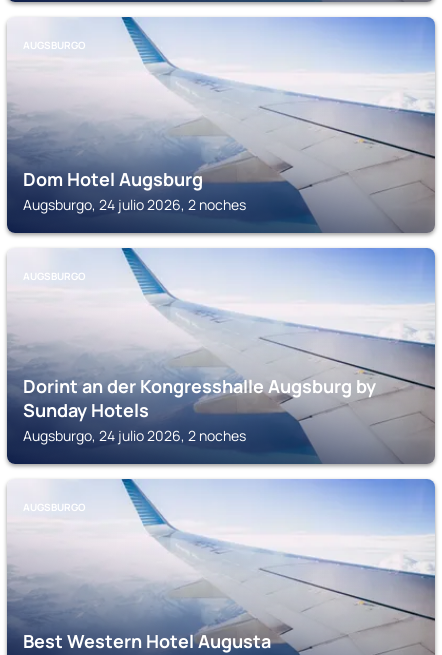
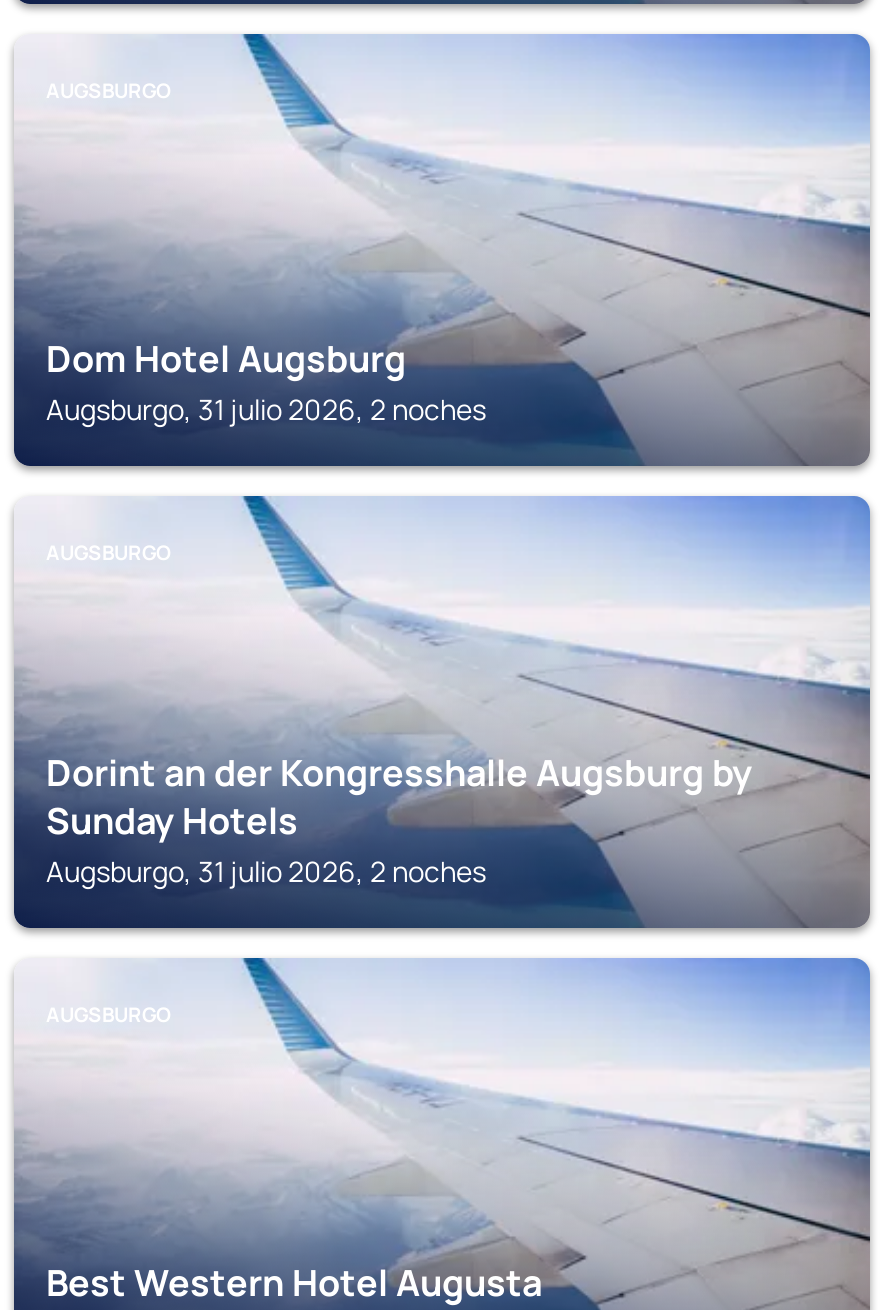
[23,195,246,214] Augsburgo, 24 julio 2026, 2 noches -> [46,390,486,428] Augsburgo, 31 julio 2026, 2 noches
[23,426,246,445] Augsburgo, 24 julio 2026, 2 noches -> [46,852,486,890] Augsburgo, 31 julio 2026, 2 noches

